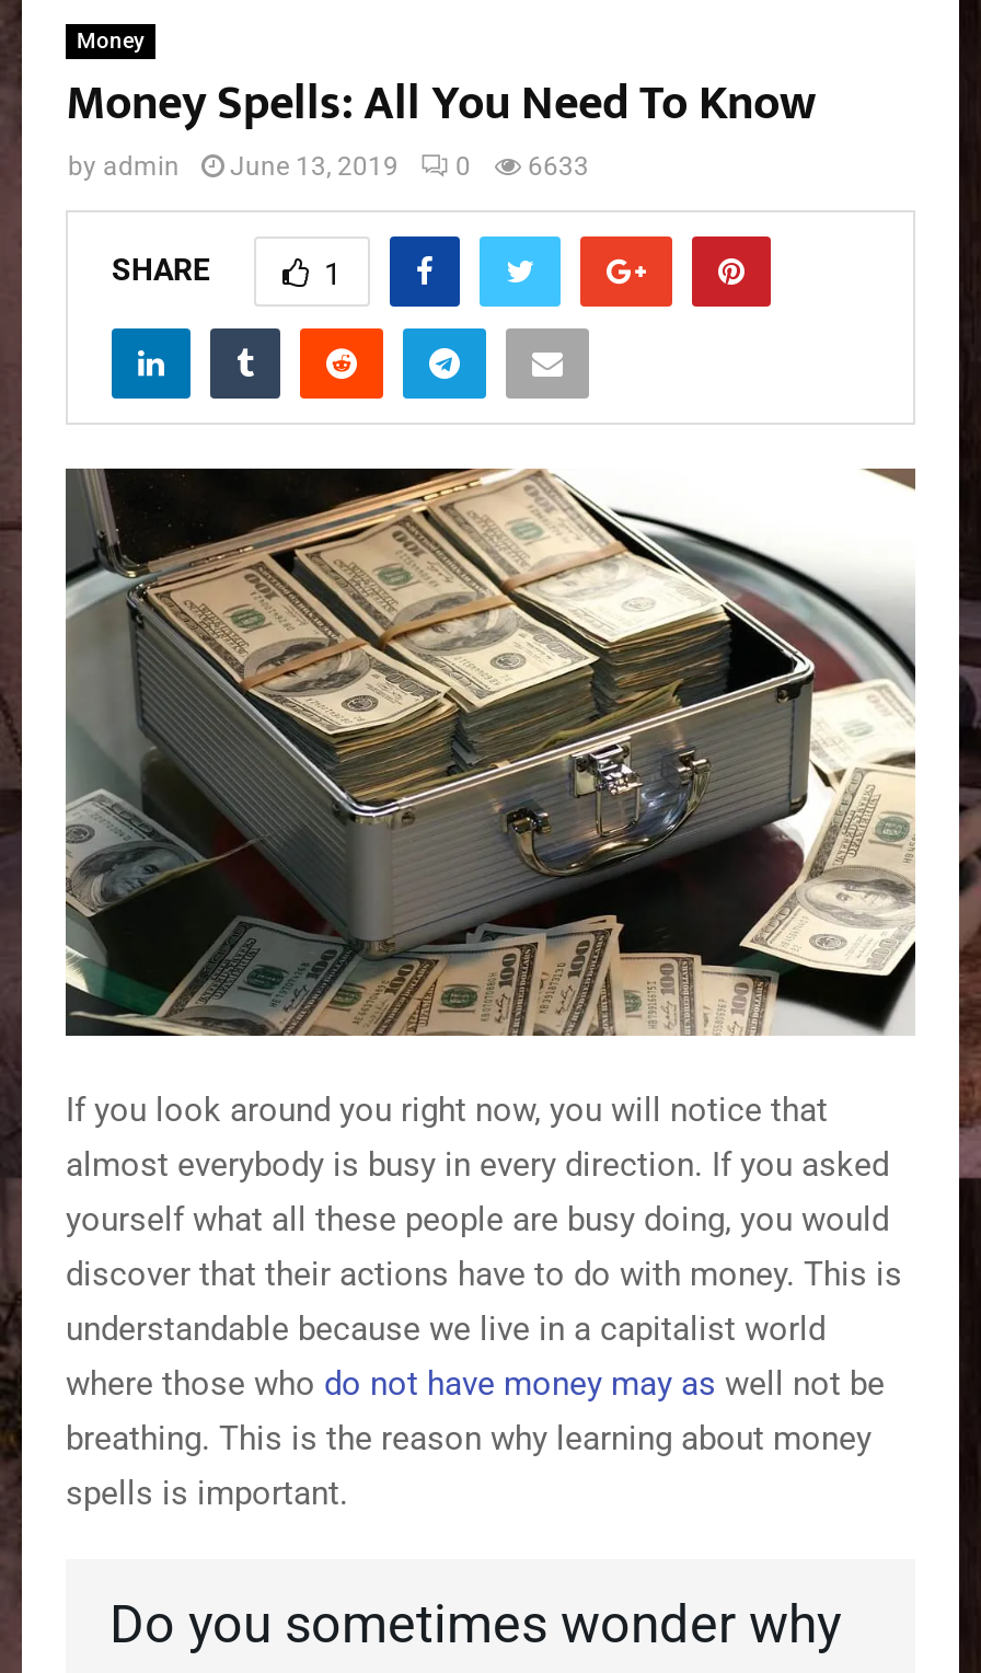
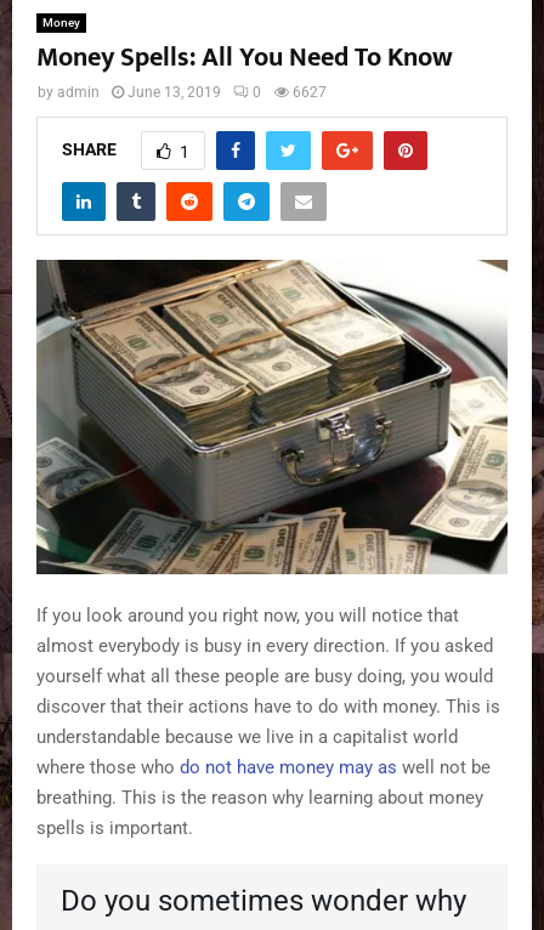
[68,151,589,182] by admin June 13, 2019 0 6633 -> [38,84,327,101] by admin June 13, 2019 0 6627

